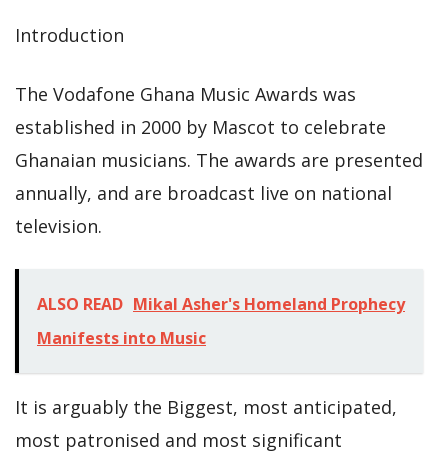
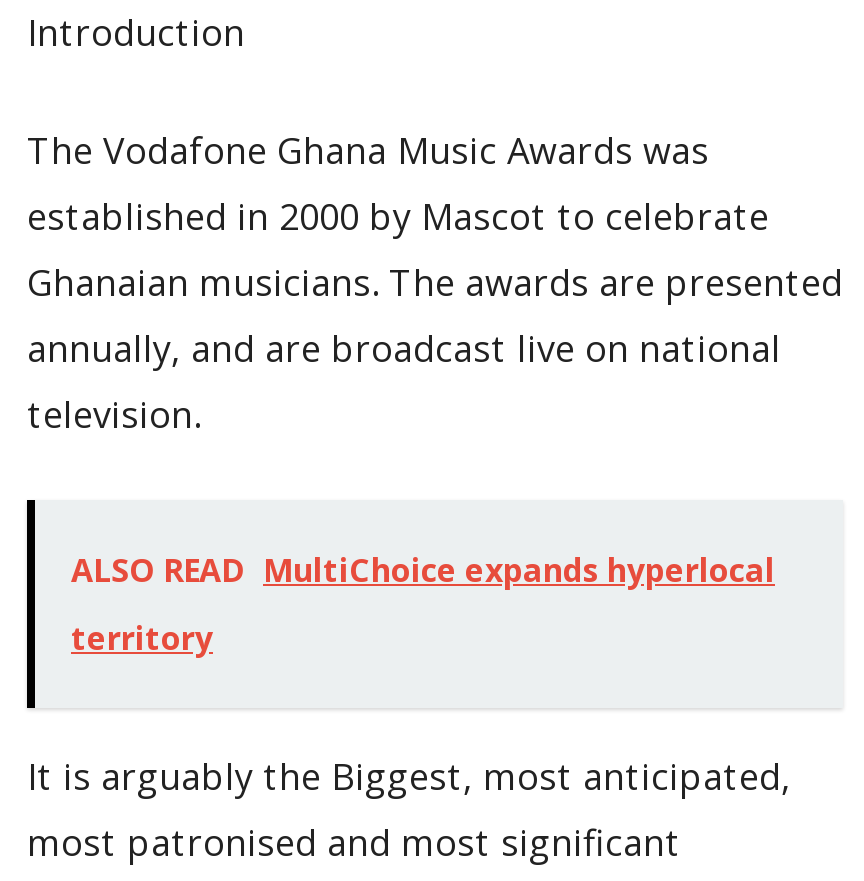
[37,293,405,315] ALSO READ Mikal Asher's Homeland Prophecy -> [71,549,775,593] ALSO READ MultiChoice expands hyperlocal
[37,327,206,349] Manifests into Music -> [71,617,213,661] territory

